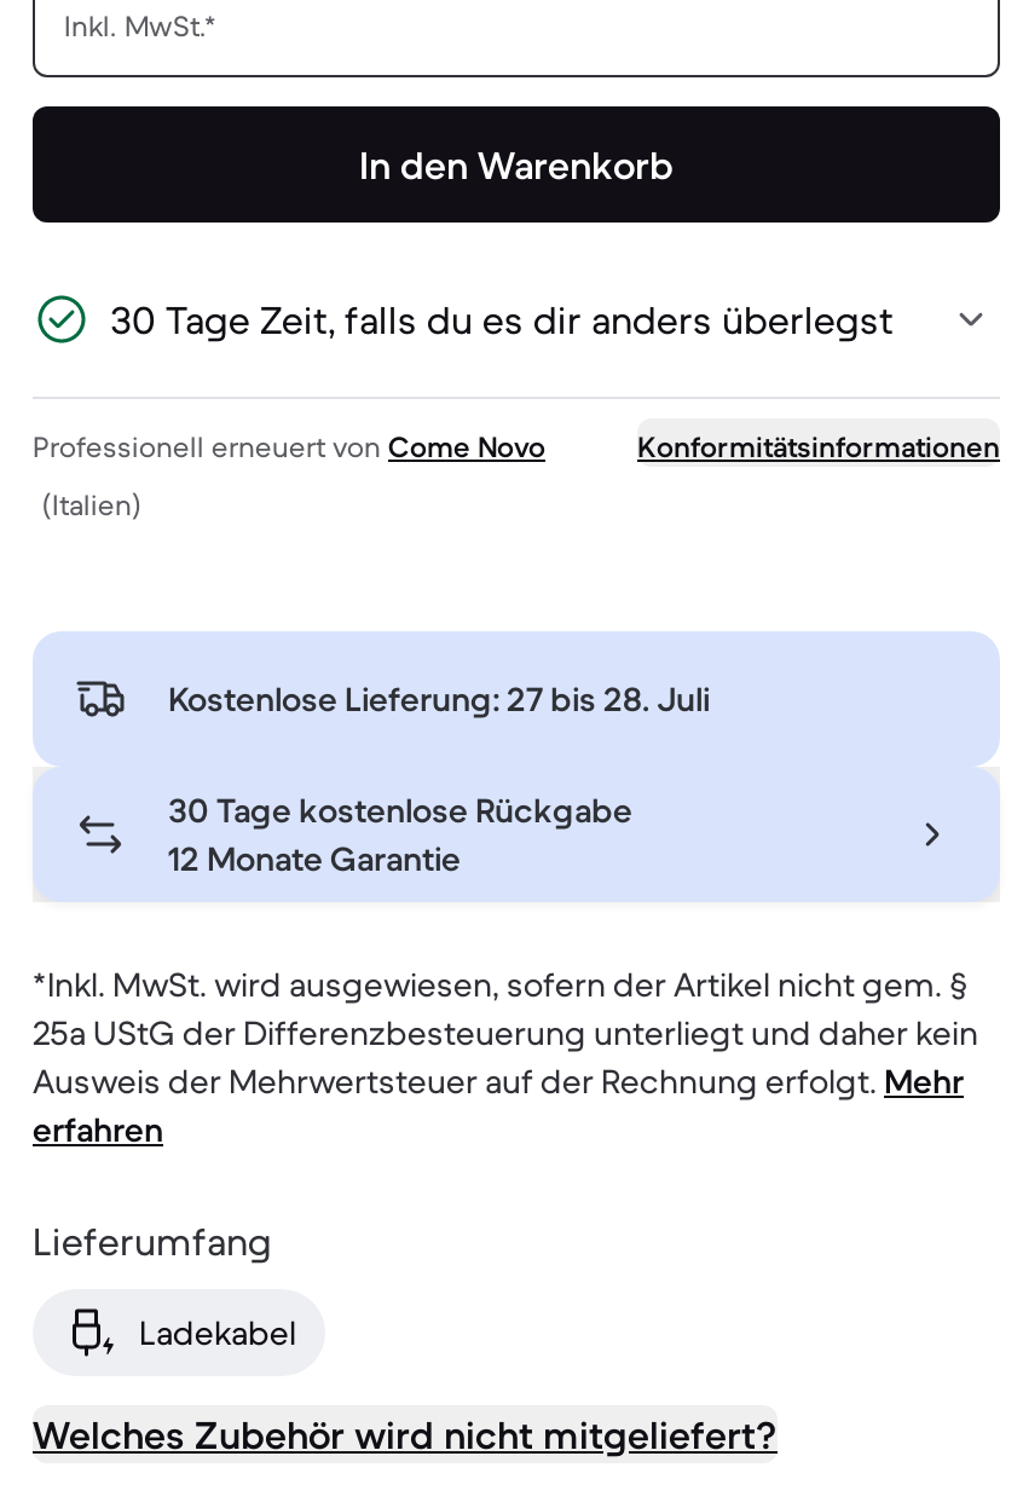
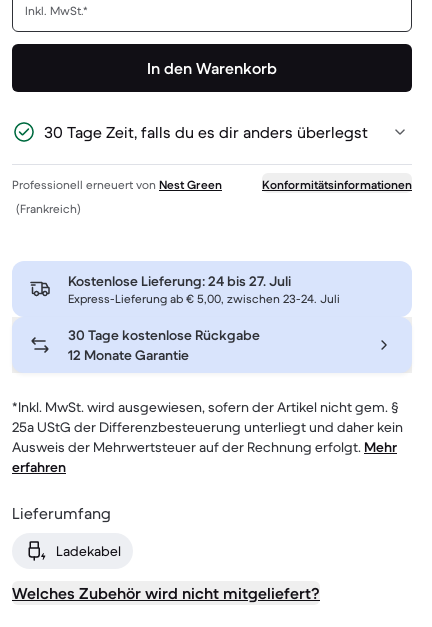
[33,429,545,465] Professionell erneuert von Come Novo -> [12,177,222,192] Professionell erneuert von Nest Green
[42,487,141,523] (Italien) -> [16,201,81,216] (Frankreich)
[168,678,710,721] Kostenlose Lieferung: 27 bis 28. Juli -> [68,272,340,306] Kostenlose Lieferung:24 bis 27. Juli | Express-Lieferung ab € 5,00, zwischen 23-24. Juli

